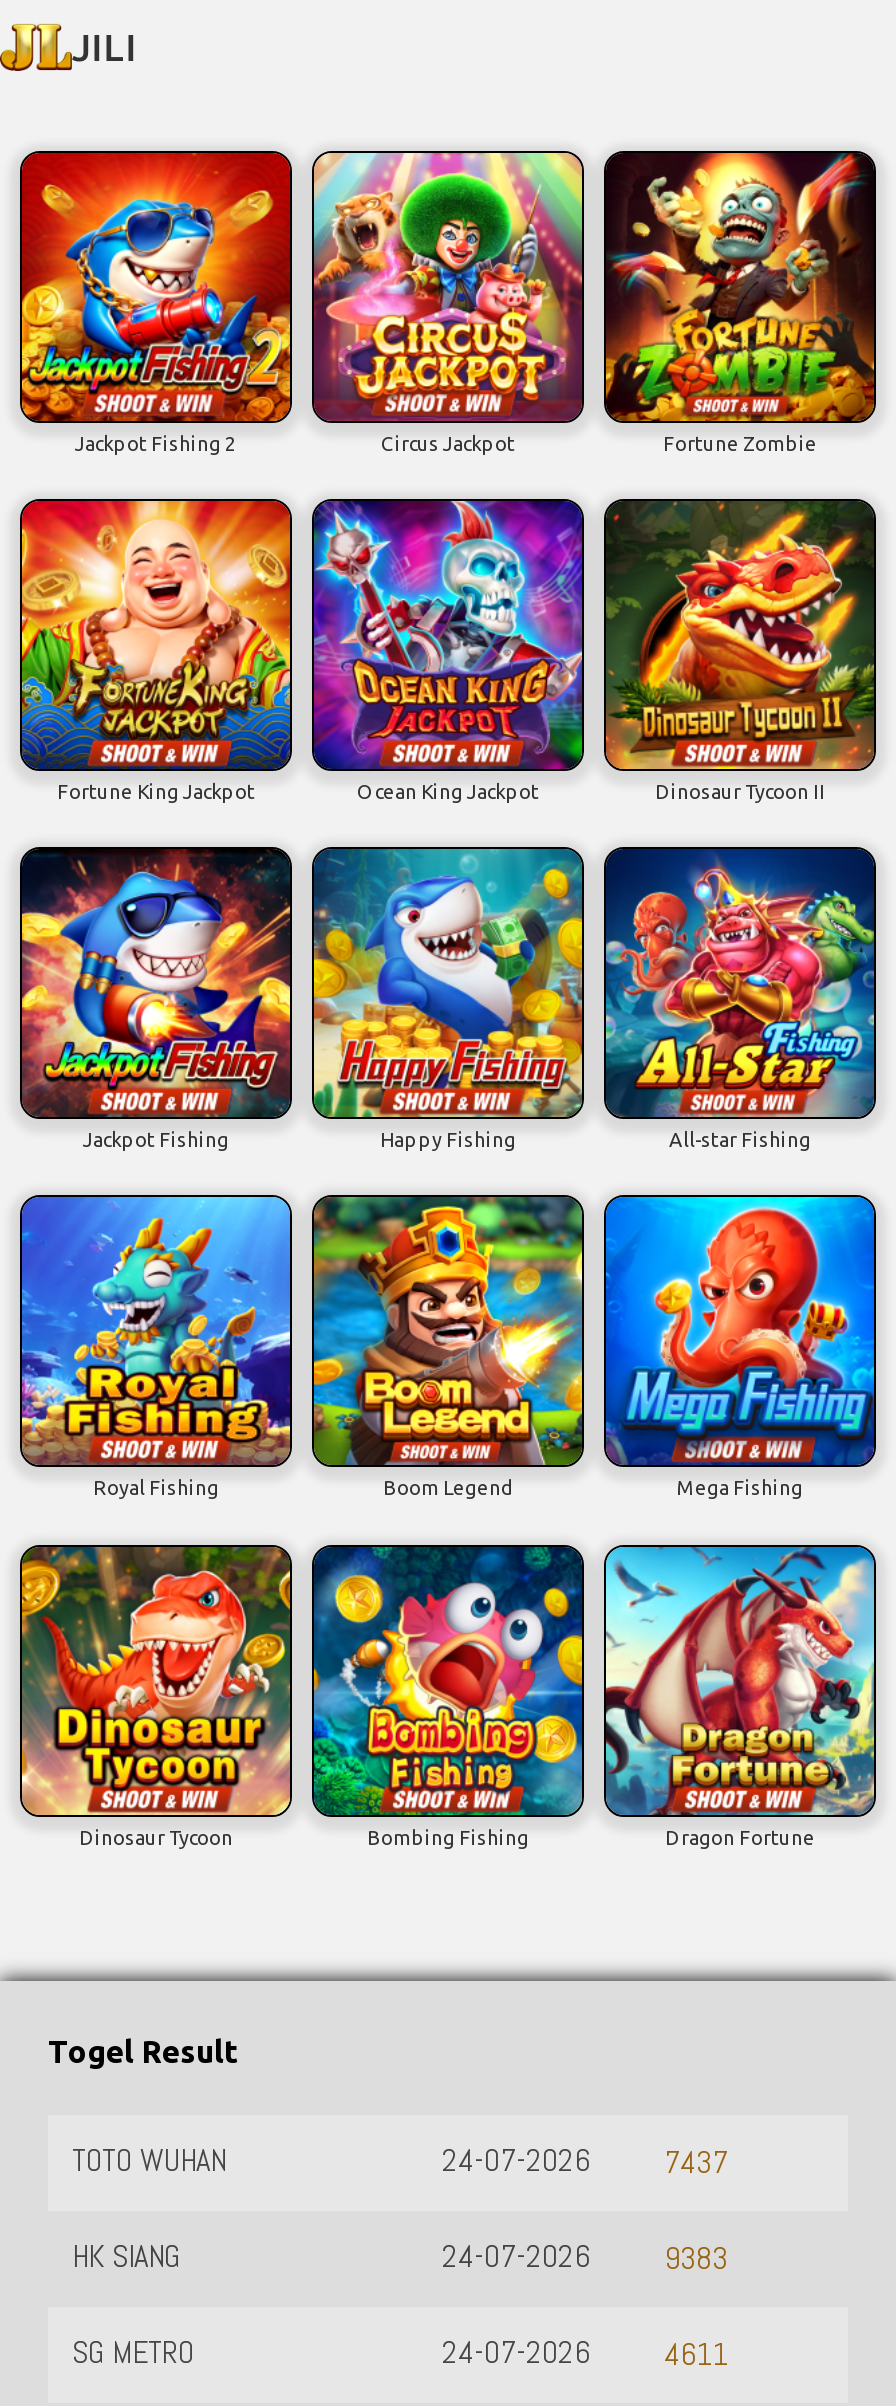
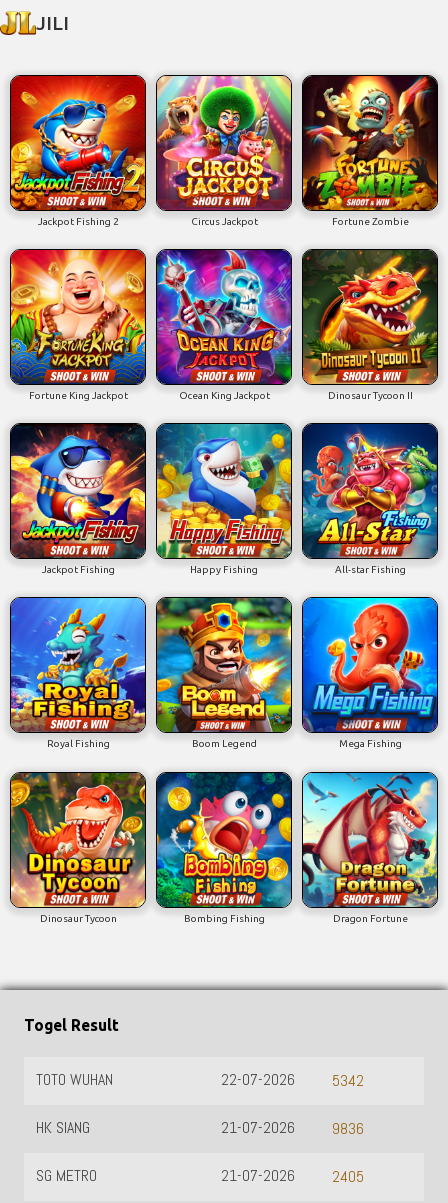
[442,2142,590,2182] 24-07-2026 -> [221,1070,295,1090] 22-07-2026
[664,2143,728,2183] 7437 -> [332,1071,364,1091] 5342
[442,2238,590,2278] 24-07-2026 -> [221,1118,295,1138] 21-07-2026
[664,2239,728,2279] 9383 -> [332,1119,364,1139] 9836
[442,2334,590,2374] 24-07-2026 -> [221,1166,295,1186] 21-07-2026
[664,2335,728,2375] 4611 -> [332,1167,364,1187] 2405

